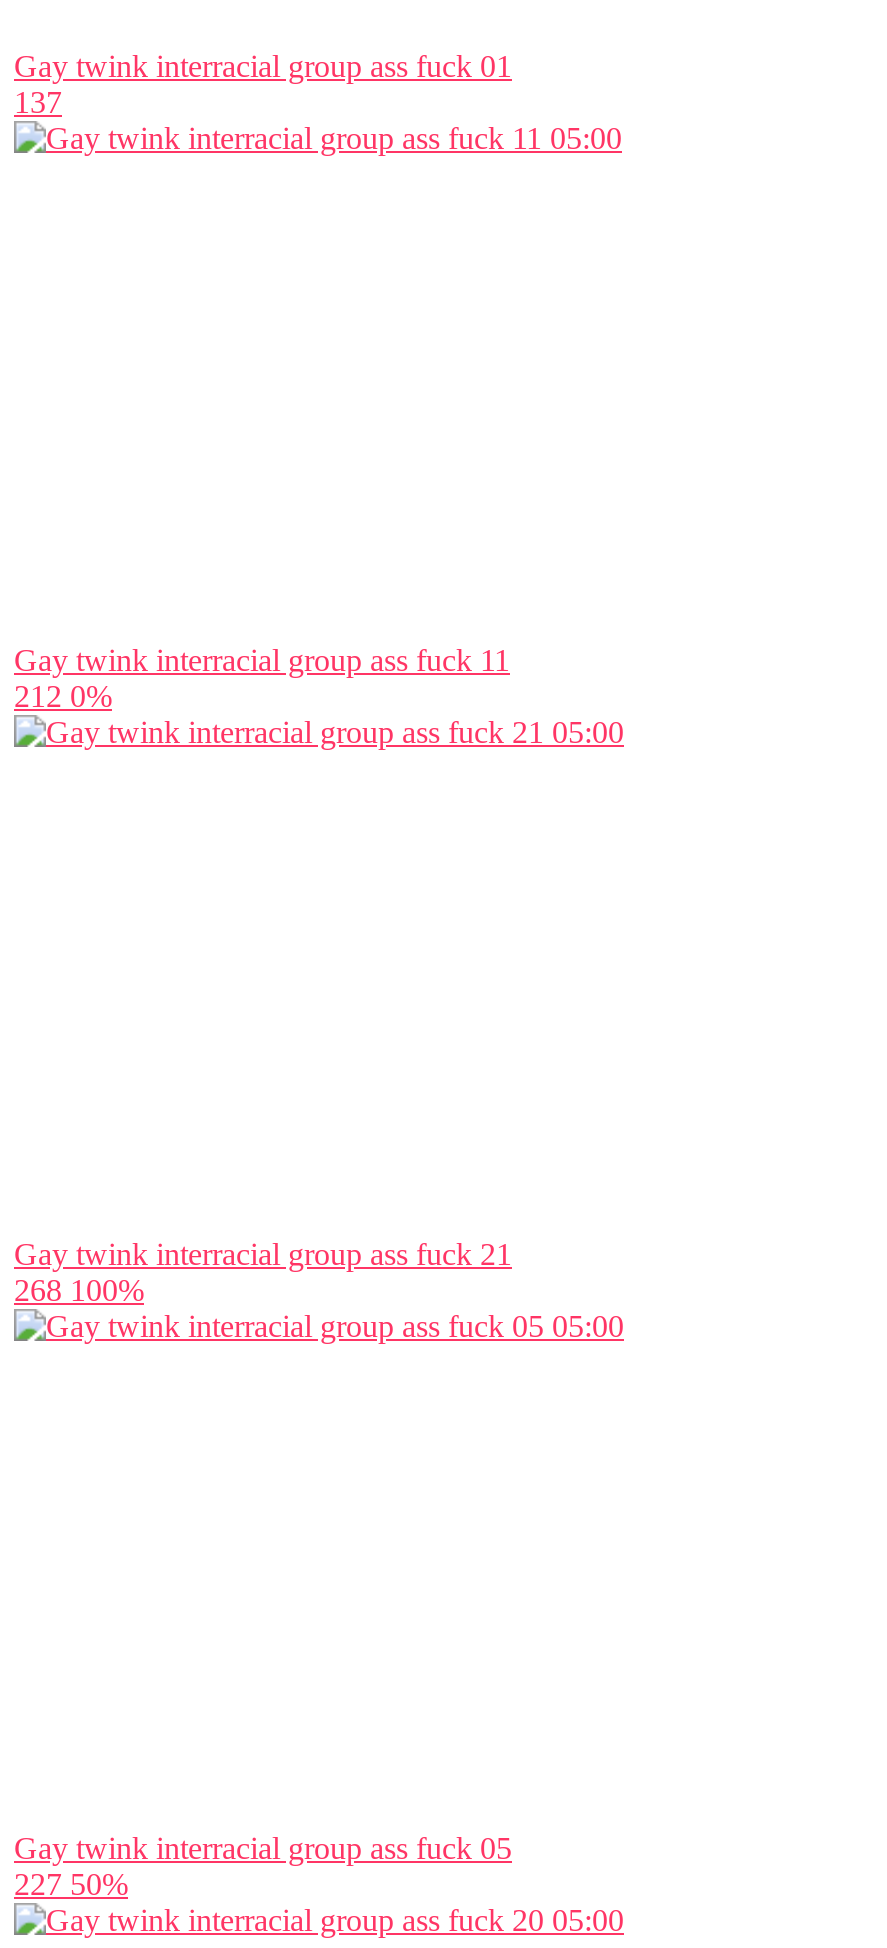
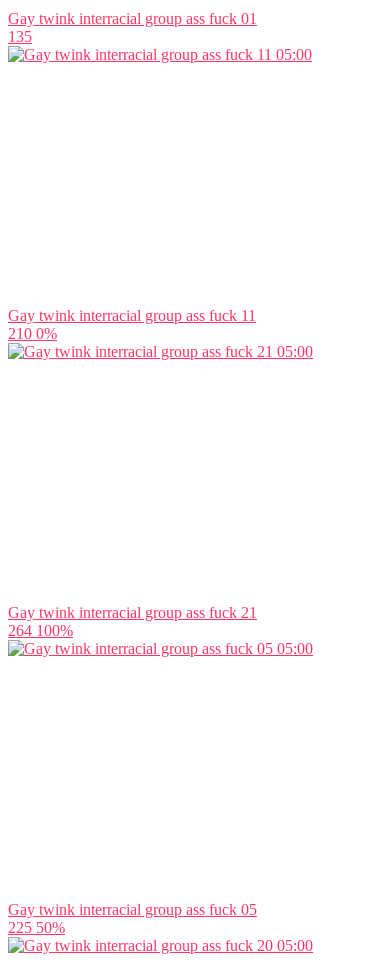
[14,85,62,119] 137 -> [8,28,32,45] 135
[14,679,112,713] 212 0% -> [8,325,57,342] 210 0%
[14,1273,144,1307] 268 100% -> [8,622,73,639] 264 100%
[14,1867,128,1901] 227 50% -> [8,919,65,936] 225 50%

